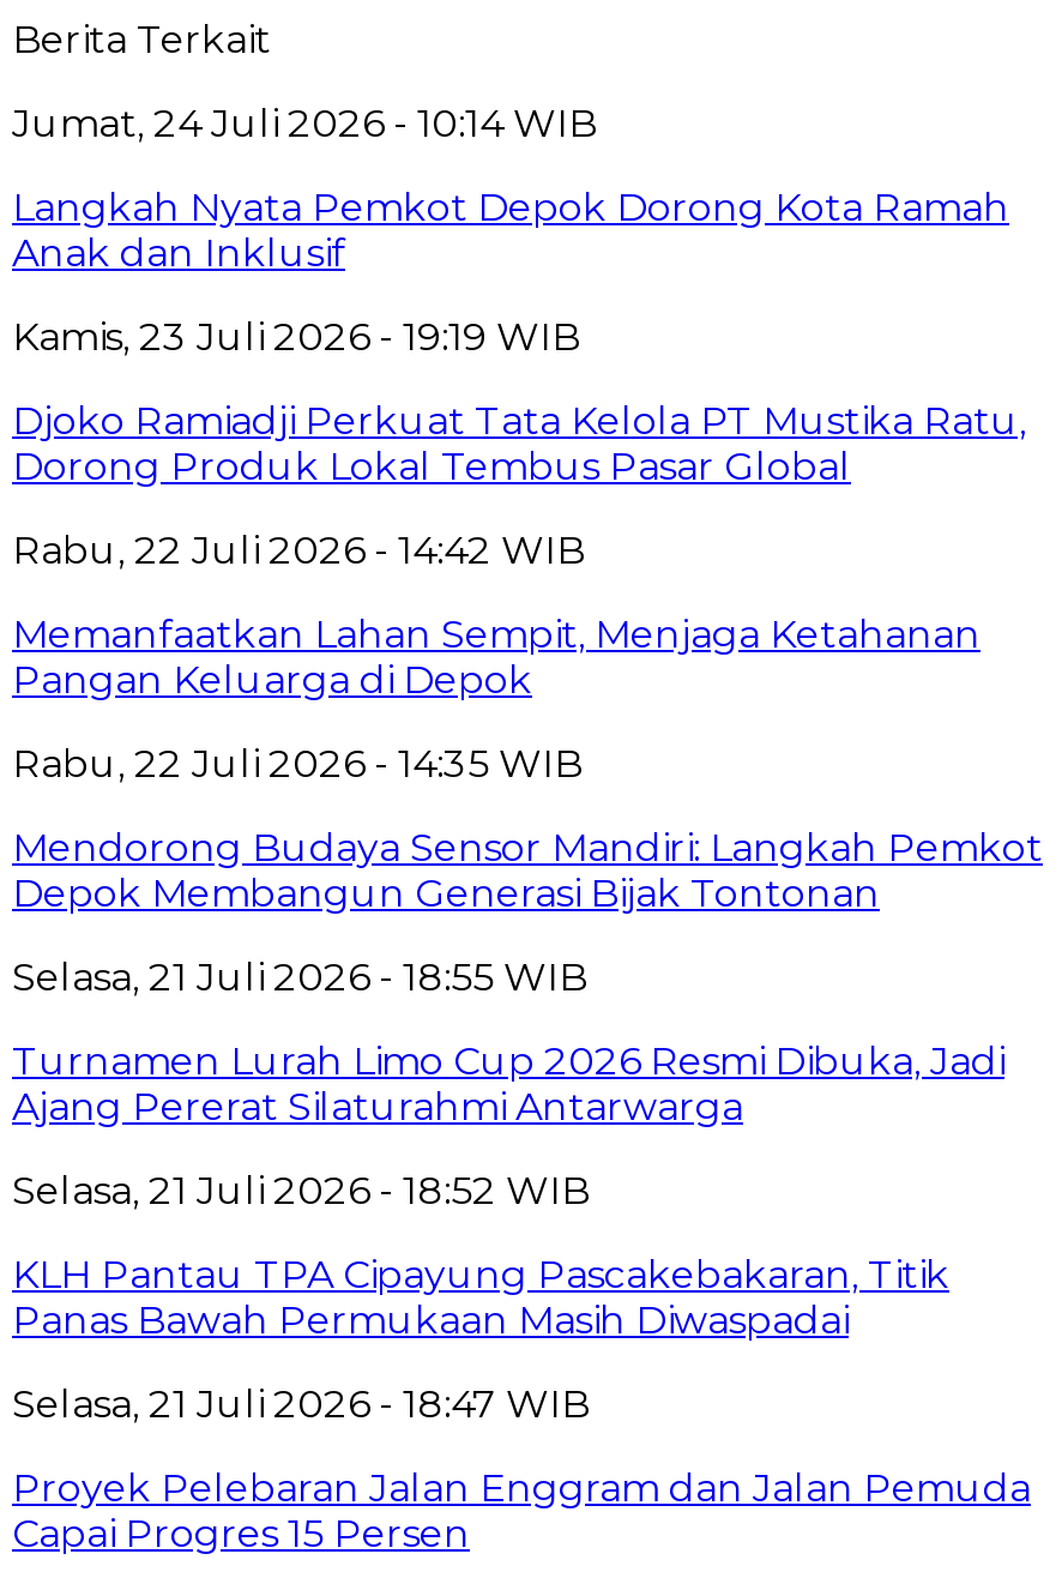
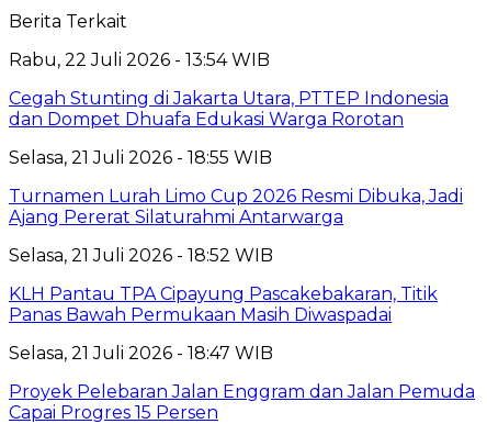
[12,100,1043,916] Jumat, 24 Juli 2026 - 10:14 WIB | Langkah Nyata Pemkot Depok Dorong Kota Ramah | Anak dan Inklusif | Kamis, 23 Juli 2026 - 19:19 WIB | Djoko Ramiadji Perkuat Tata Kelola PT Mustika Ratu, | Dorong Produk Lokal Tembus Pasar Global | Rabu, 22 Juli 2026 - 14:42 WIB | Memanfaatkan Lahan Sempit, Menjaga Ketahanan | Pangan Keluarga di Depok | Rabu, 22 Juli 2026 - 14:35 WIB | Mendorong Budaya Sensor Mandiri: Langkah Pemkot | Depok Membangun Generasi Bijak Tontonan -> [9,49,449,130] Rabu, 22 Juli 2026 - 13:54 WIB | Cegah Stunting di Jakarta Utara, PTTEP Indonesia | dan Dompet Dhuafa Edukasi Warga Rorotan

